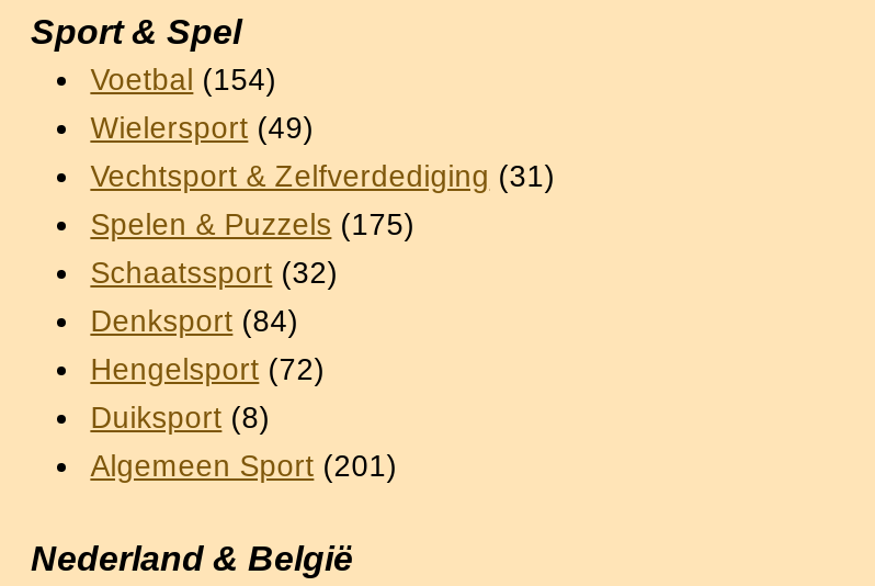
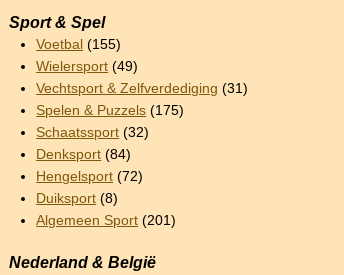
[90,63,277,96] Voetbal (154) -> [36,37,121,52] Voetbal (155)

